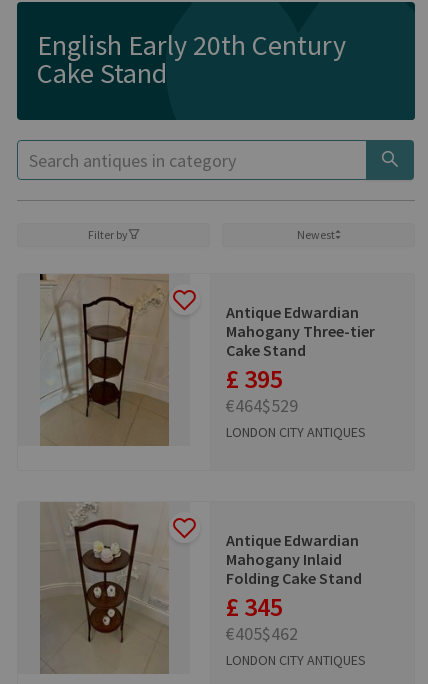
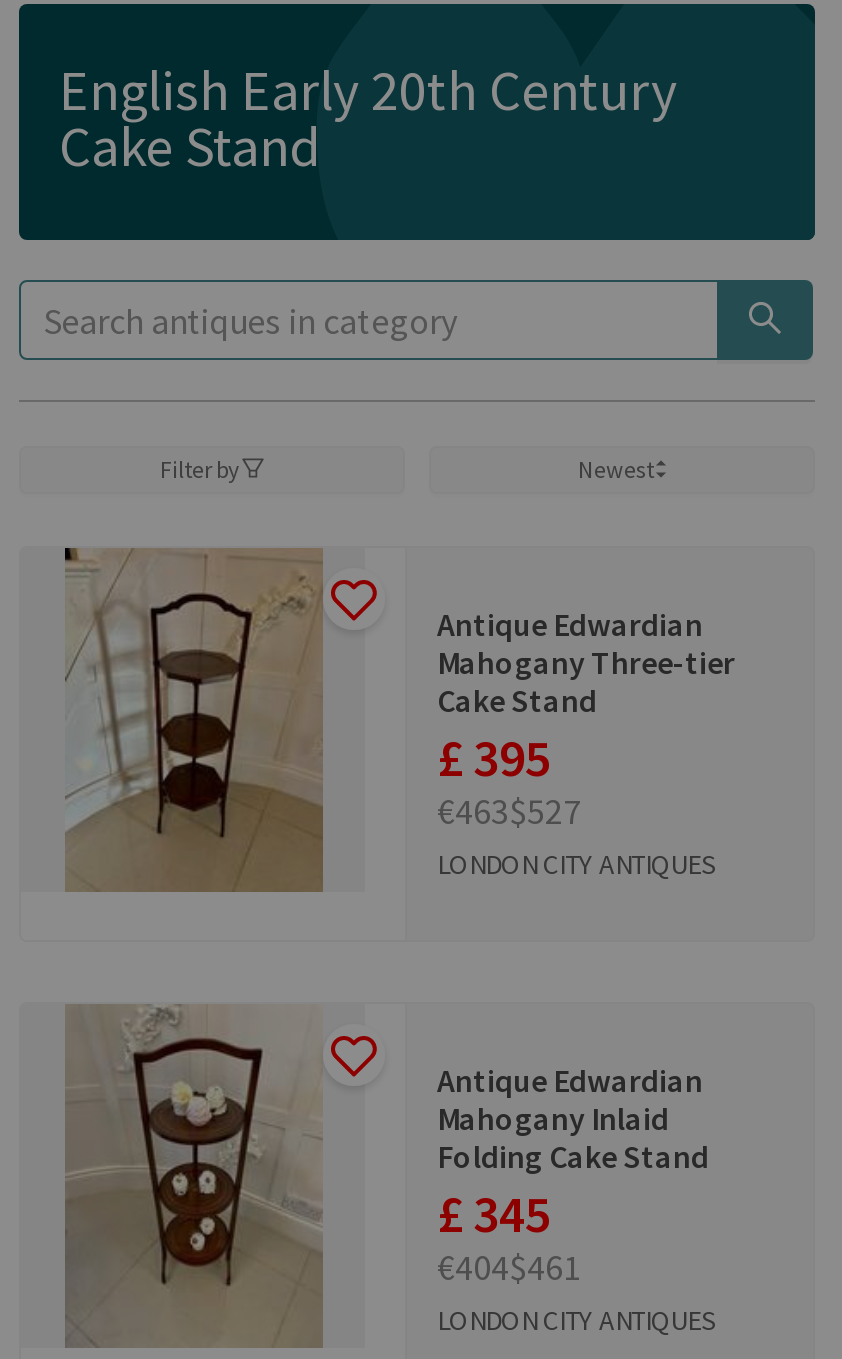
[226,394,298,417] €464$529 -> [437,788,581,834] €463$527
[226,622,298,645] €405$462 -> [437,1244,581,1290] €404$461

